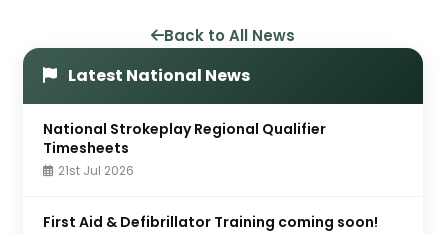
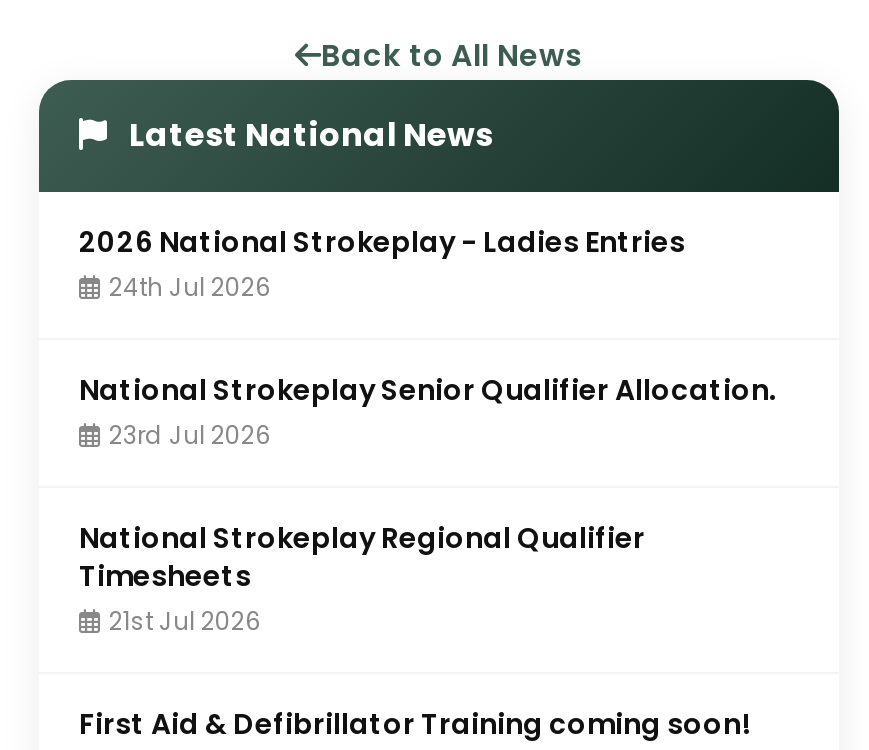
none -> [79,222,777,452] 2026 National Strokeplay - Ladies Entries | 24th Jul 2026 | National Strokeplay Senior Qualifier Allocation. | 23rd Jul 2026

